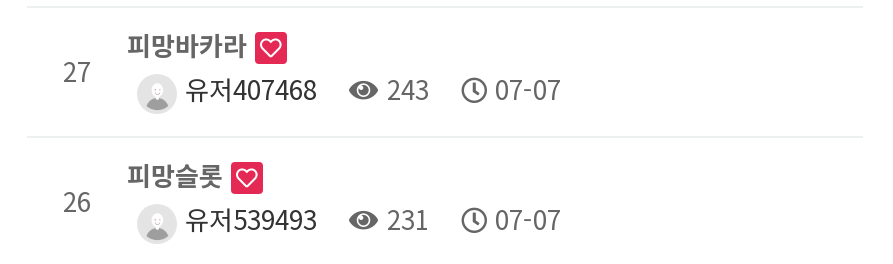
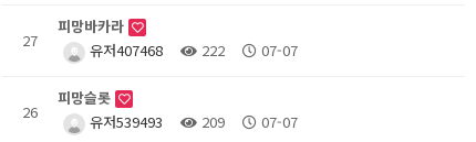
[185,71,561,109] 유저407468 243 07-07 -> [90,40,298,61] 유저407468 222 07-07
[185,201,561,239] 유저539493 231 07-07 -> [90,112,298,133] 유저539493 209 07-07

